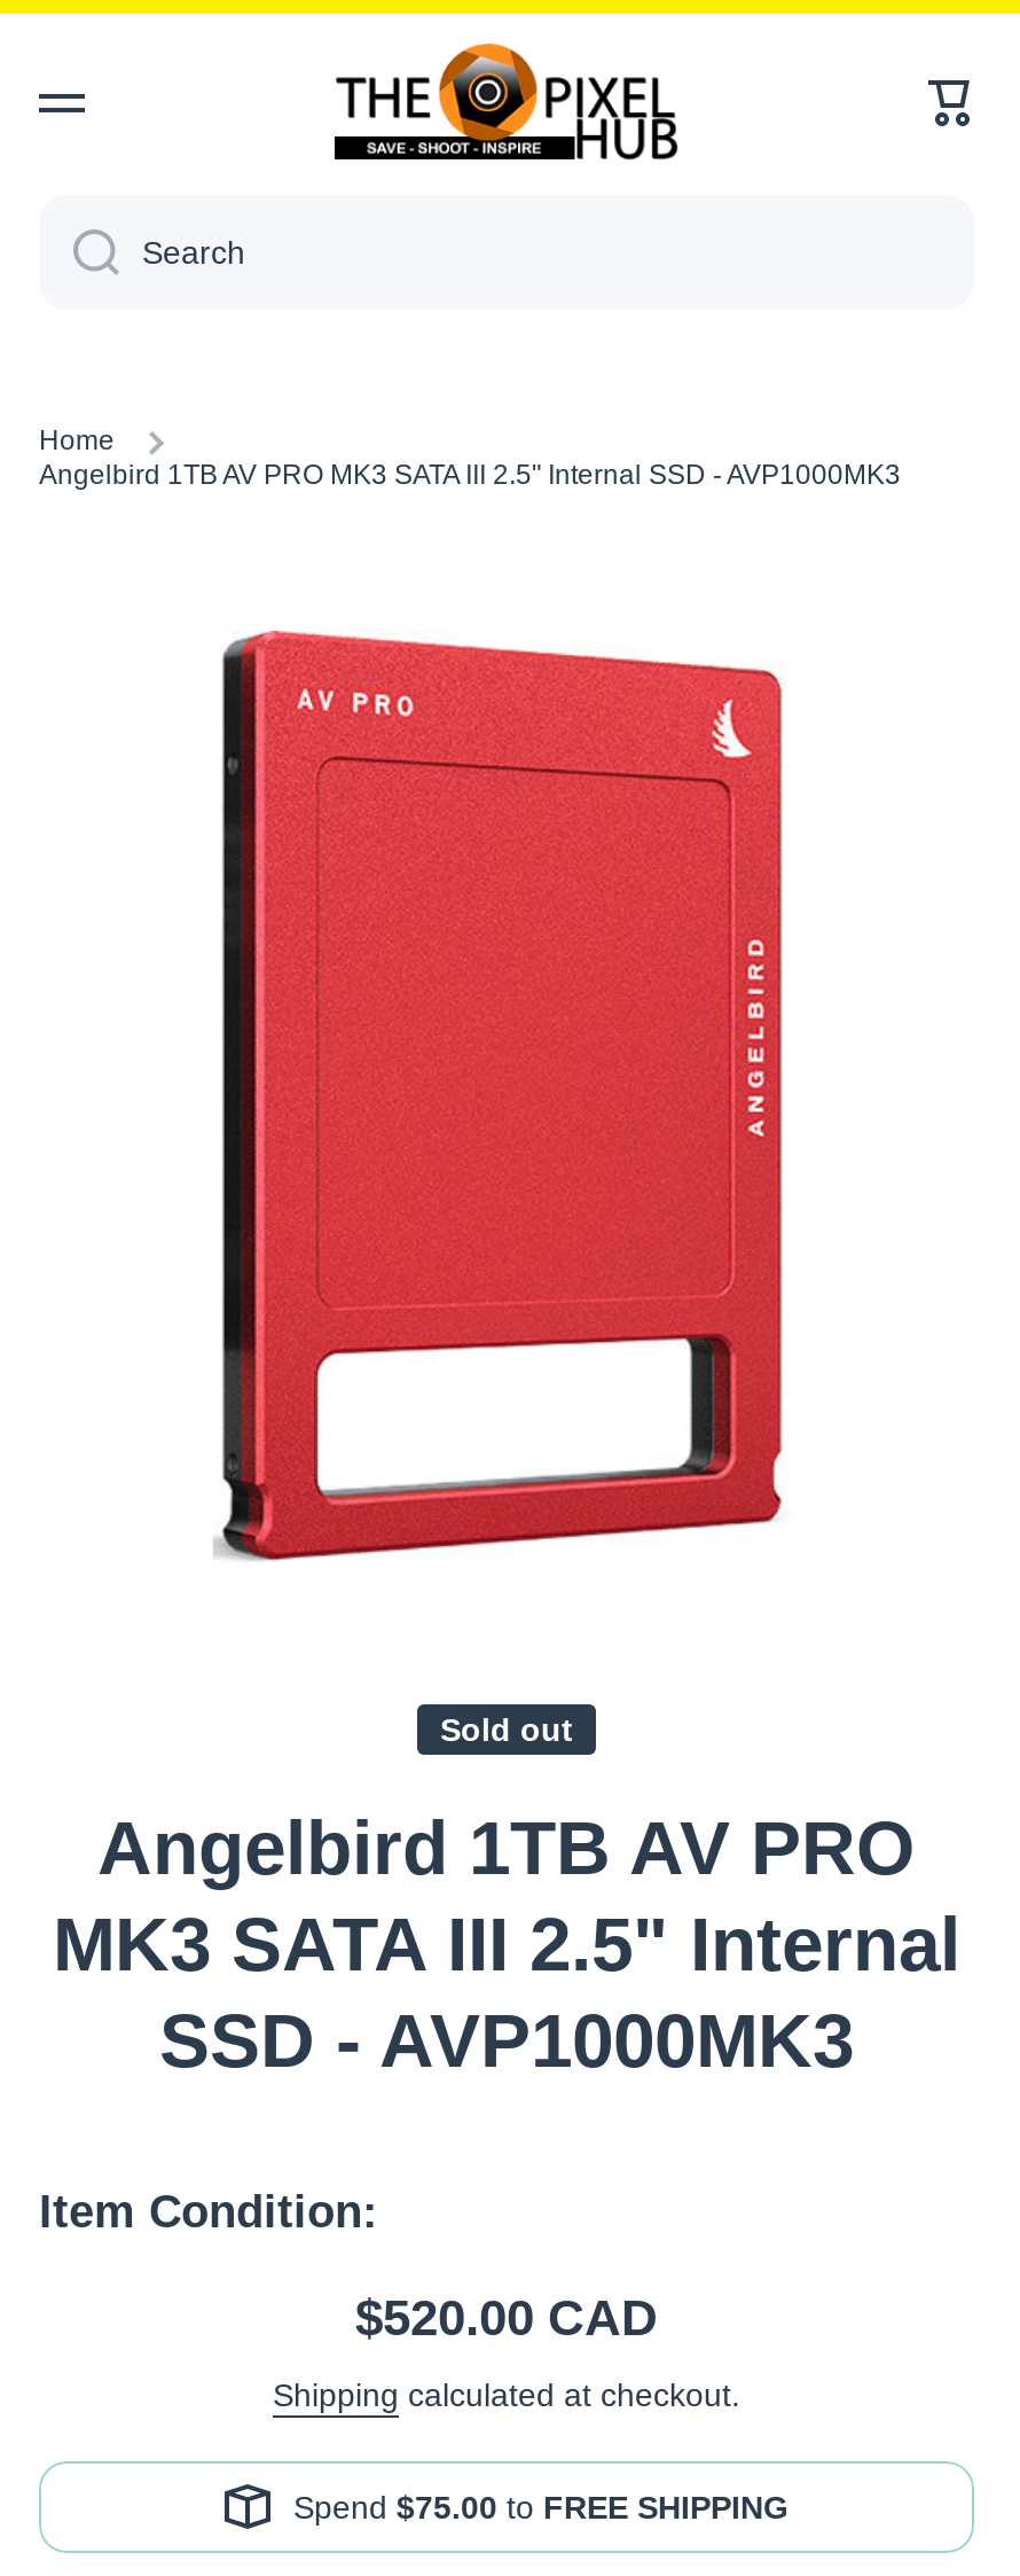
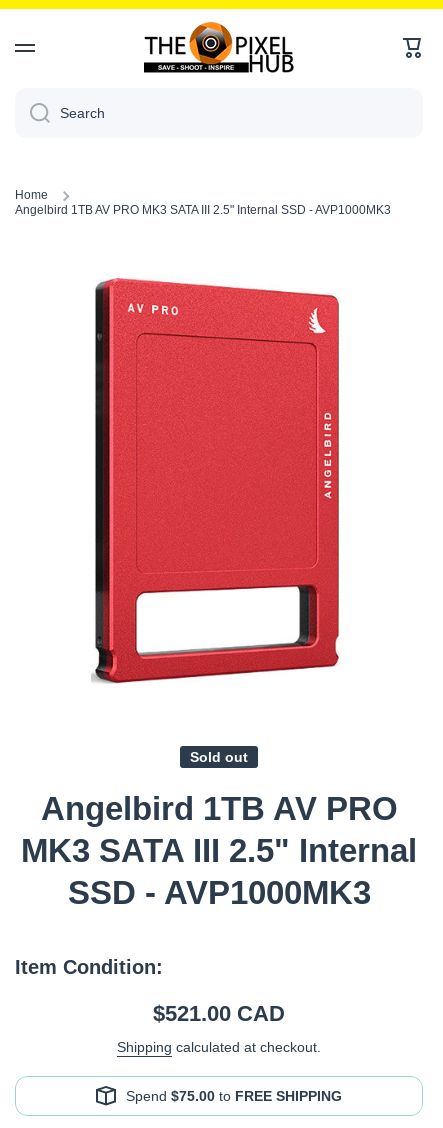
[355,2289,658,2347] $520.00 CAD -> [153,1001,285,1026] $521.00 CAD

